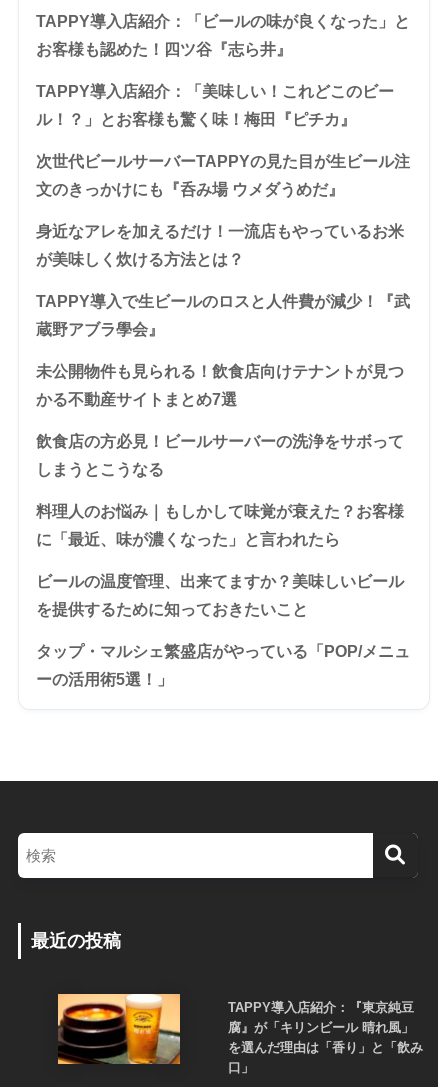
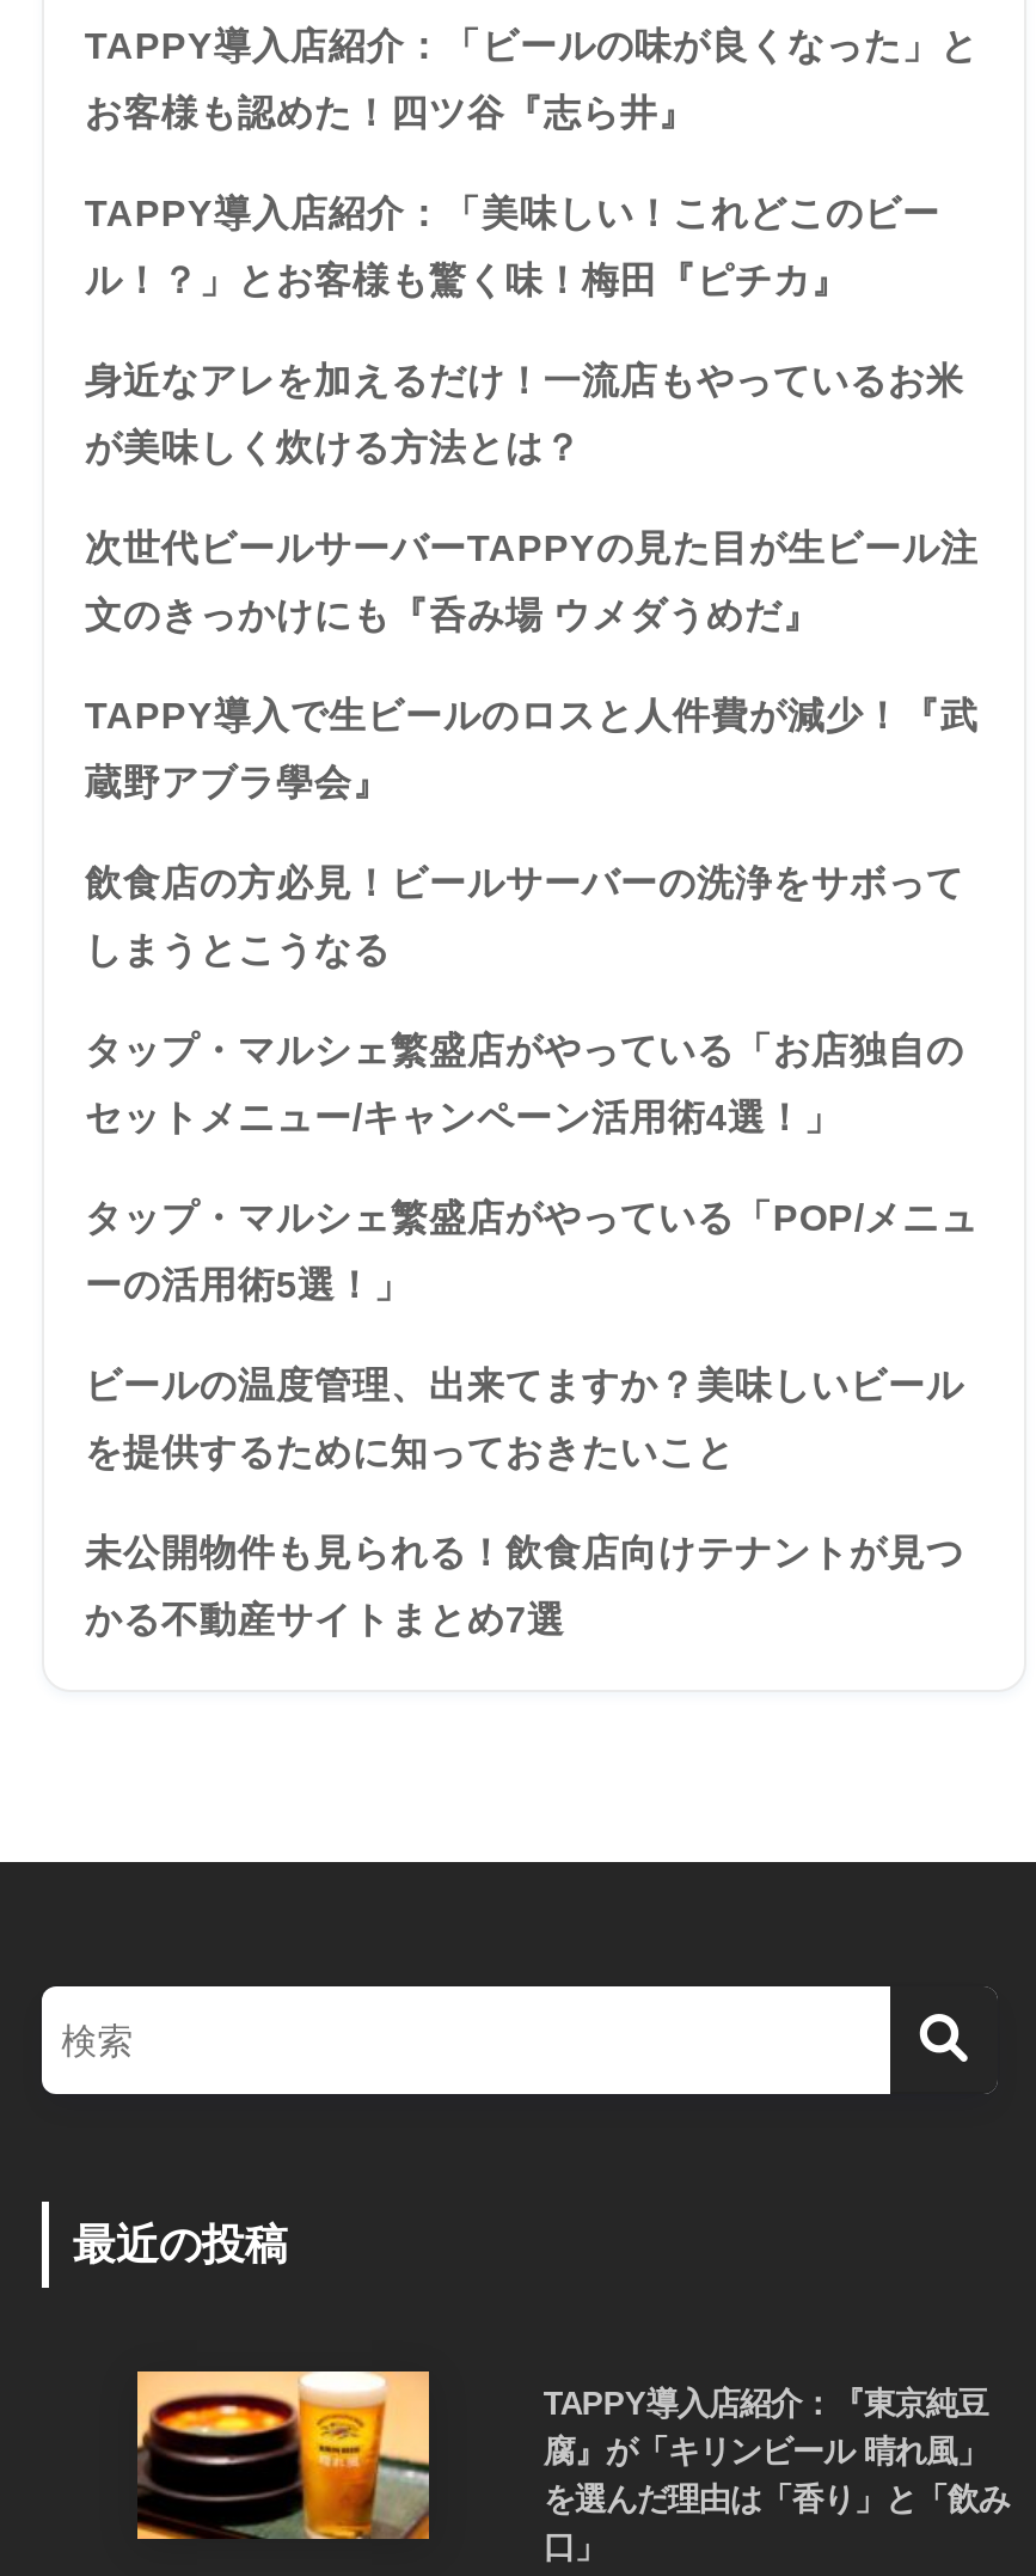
moved [36,153,410,198] -> [85,526,978,634]: 次世代ビールサーバーTAPPYの見た目が生ビール注 | 文のきっかけにも『呑み場 ウメダうめだ』
moved [36,223,404,268] -> [85,359,964,467]: 身近なアレを加えるだけ！一流店もやっているお米 | が美味しく炊ける方法とは？
none -> [85,1029,964,1136] タップ・マルシェ繁盛店がやっている「お店独自の | セットメニュー/キャンペーン活用術4選！」
moved [36,363,404,408] -> [85,1531,964,1639]: 未公開物件も見られる！飲食店向けテナントが見つ | かる不動産サイトまとめ7選
moved [36,433,404,478] -> [85,861,964,969]: 飲食店の方必見！ビールサーバーの洗浄をサボって | しまうとこうなる
[36,503,404,548] 料理人のお悩み｜もしかして味覚が衰えた？お客様 | に「最近、味が濃くなった」と言われたら -> none
moved [36,573,410,688] -> [85,1196,978,1471]: ビールの温度管理、出来てますか？美味しいビール | を提供するために知っておきたいこと | タップ・マルシェ繁盛店がやっている「POP/メニュ | ーの活用術5選！」

